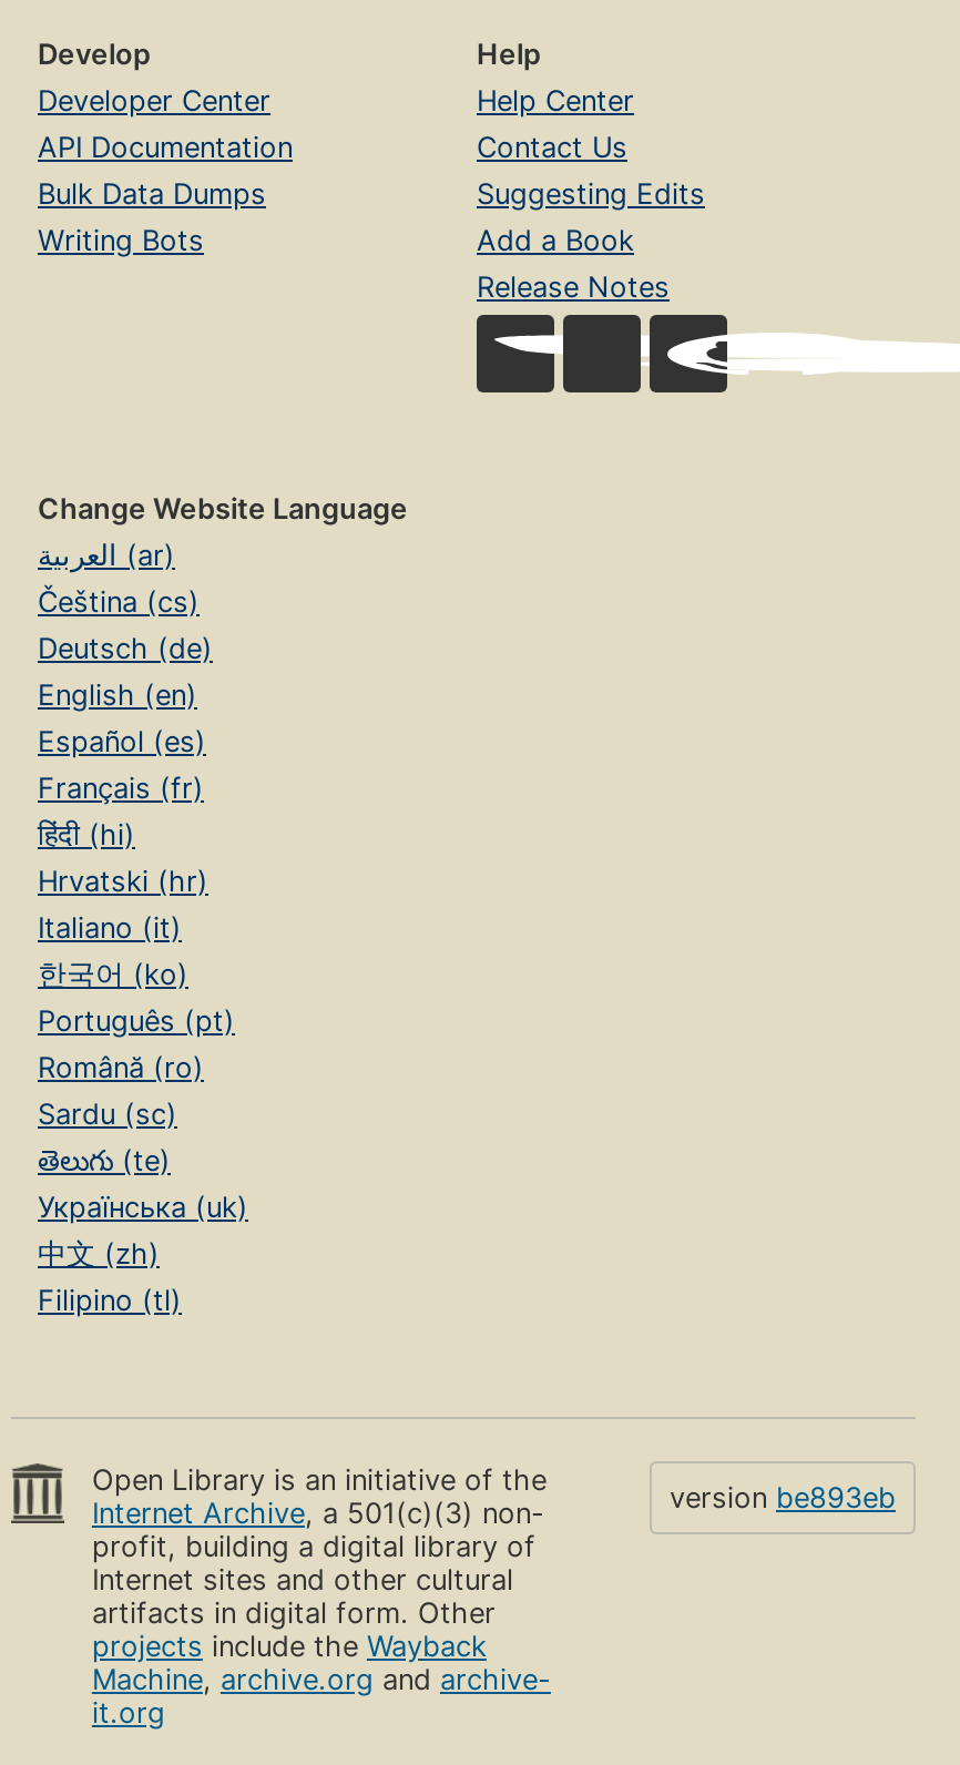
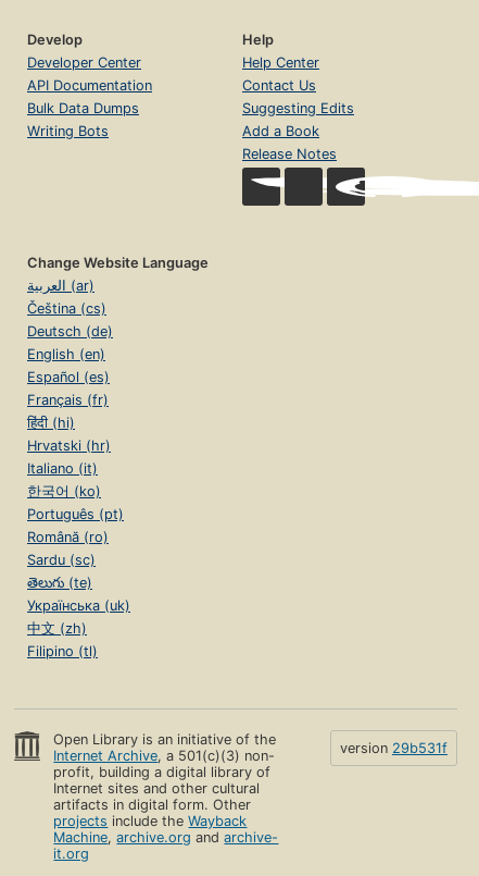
[670,1481,896,1514] version be893eb -> [340,740,448,756] version 29b531f

